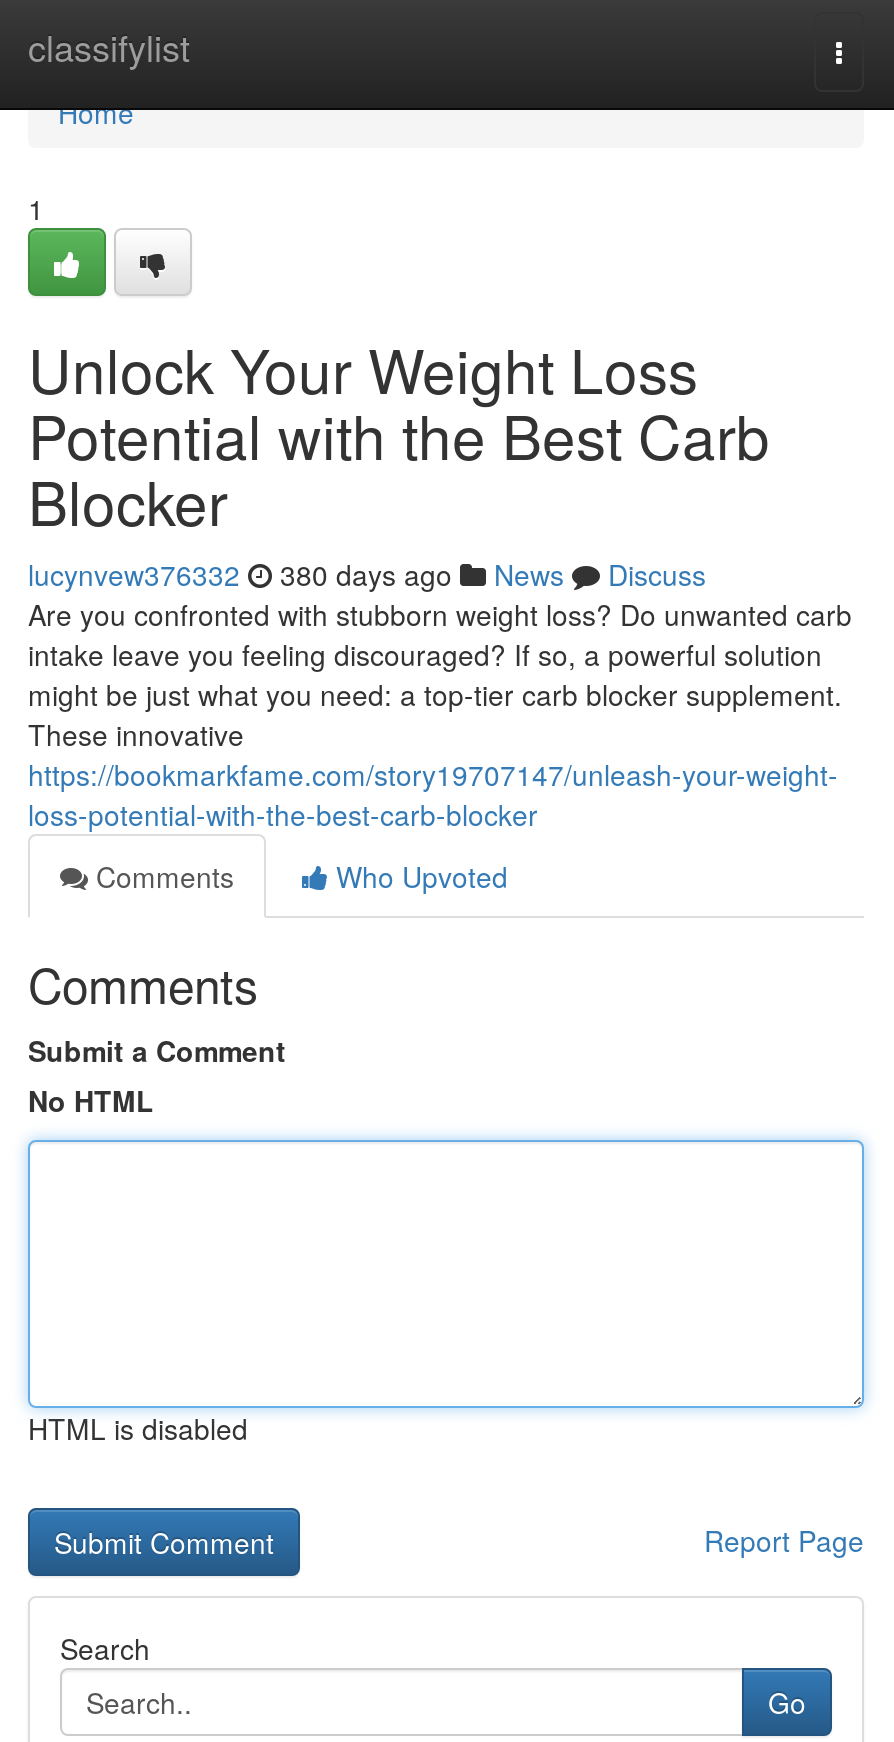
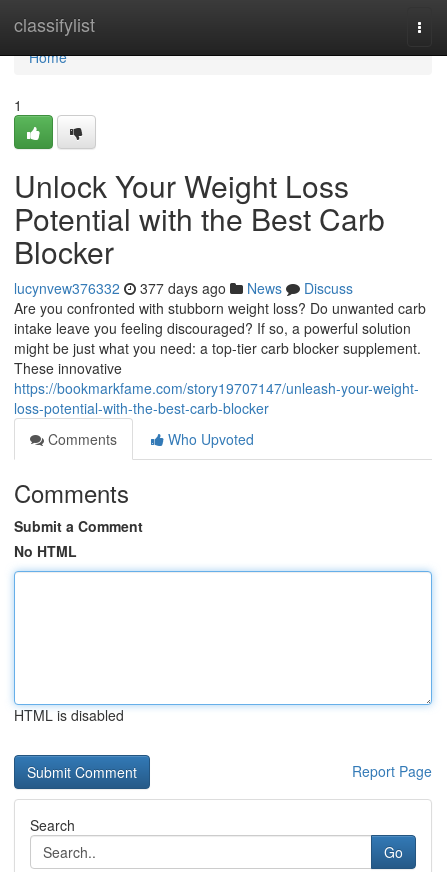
[28,554,706,594] lucynvew376332 380 days ago News Discuss -> [14,278,353,298] lucynvew376332 377 days ago News Discuss

